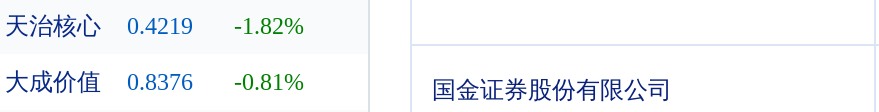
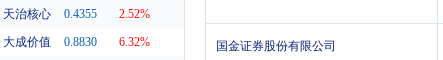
[127,12,193,40] 0.4219 -> [63,7,96,21] 0.4355
[234,12,304,40] -1.82% -> [119,7,150,21] 2.52%
[127,68,193,96] 0.8376 -> [63,35,96,49] 0.8830
[234,68,304,96] -0.81% -> [119,35,150,49] 6.32%

